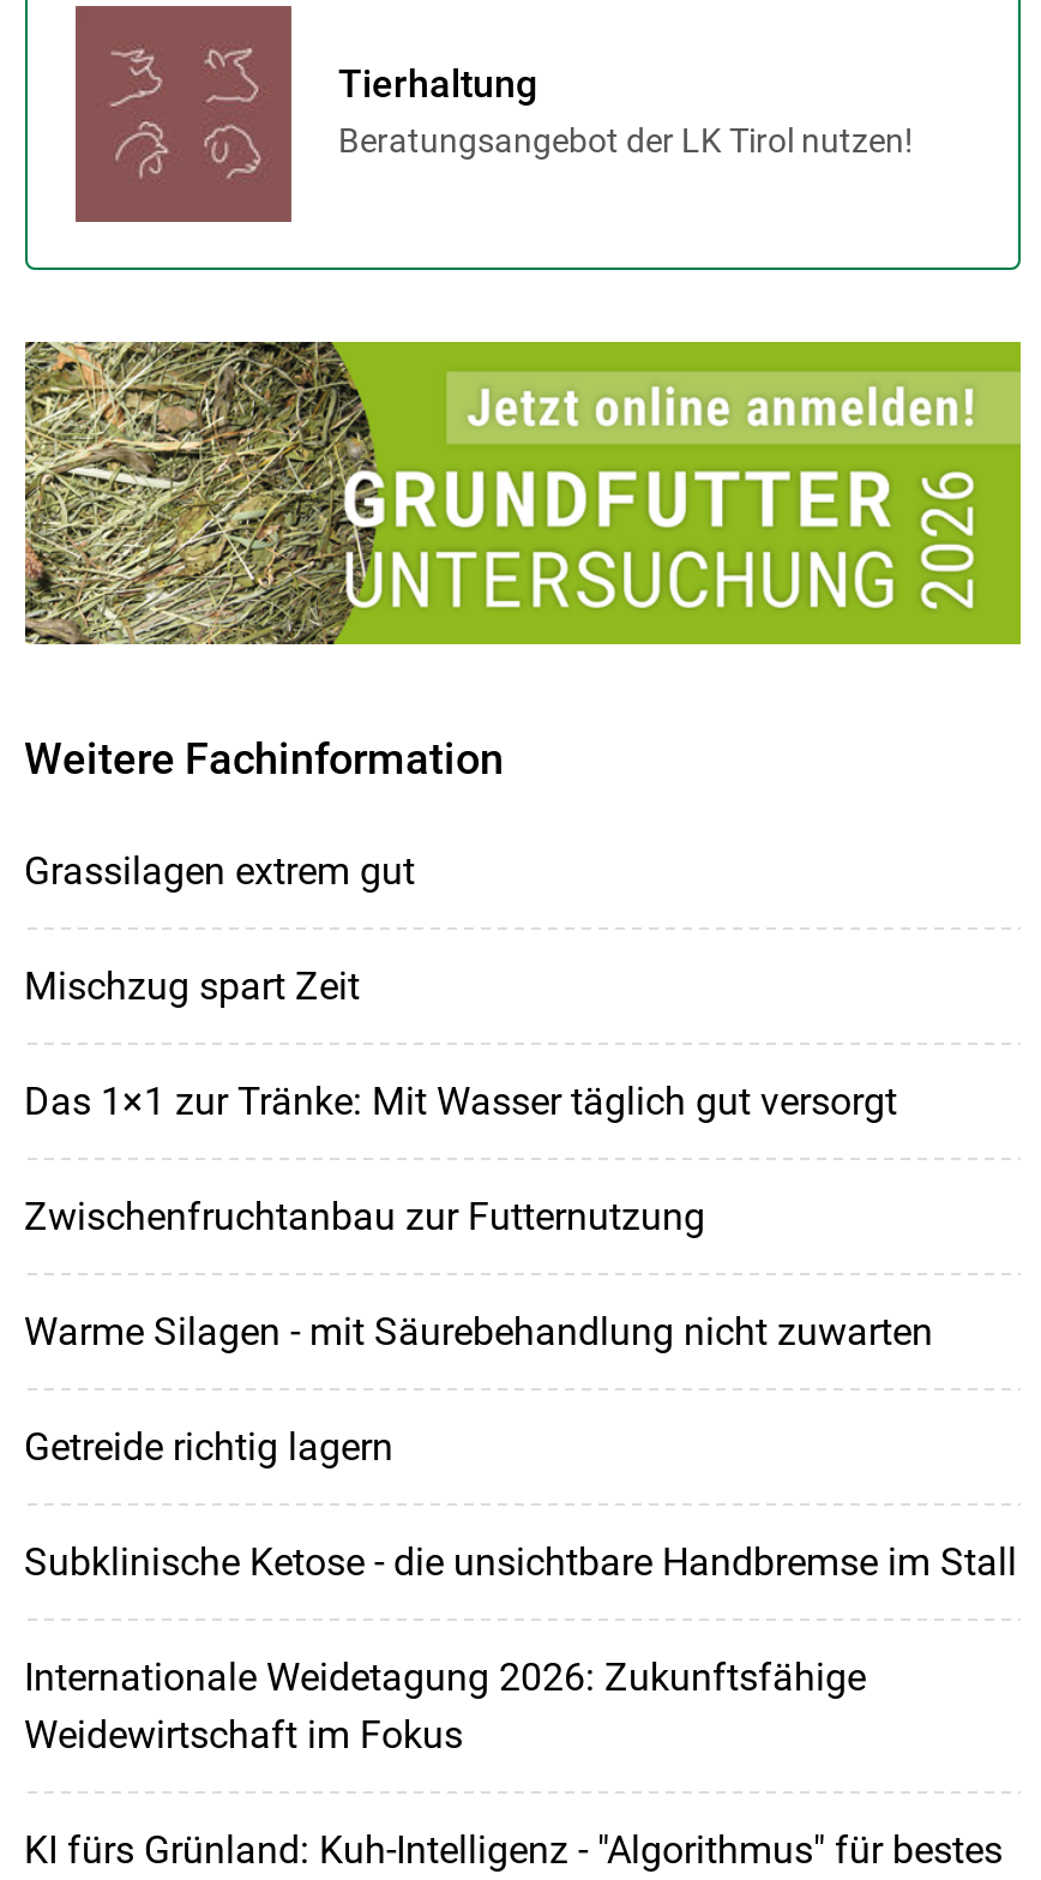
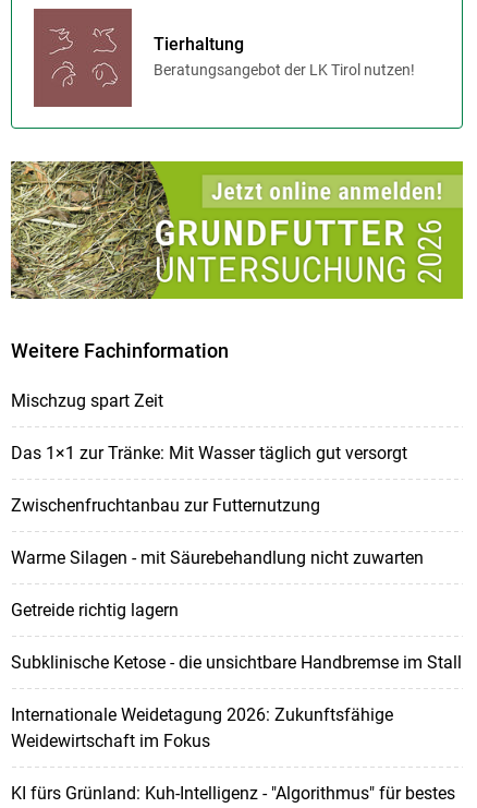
[24,848,415,893] Grassilagen extrem gut -> none

